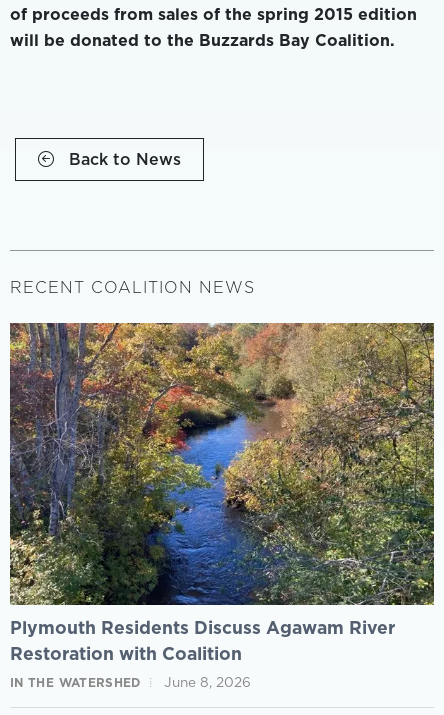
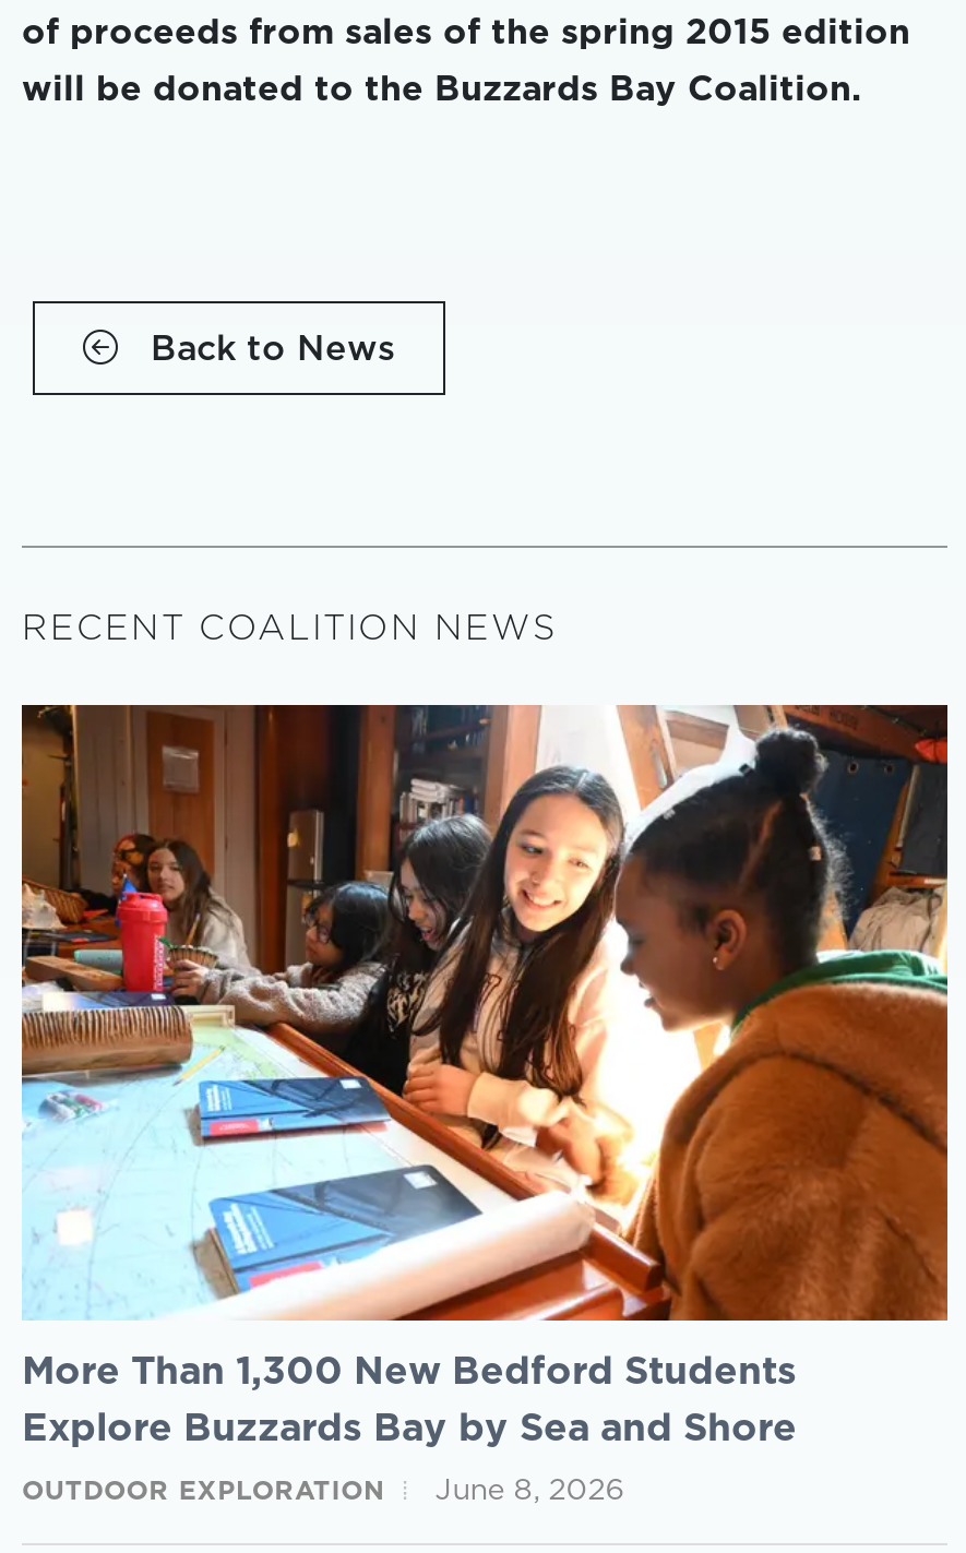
[9,322,435,691] [image] | Plymouth Residents Discuss Agawam River | Restoration with Coalition | IN THE WATERSHED -> [20,703,950,1509] [image] | More Than 1,300 New Bedford Students | Explore Buzzards Bay by Sea and Shore | OUTDOOR EXPLORATION

